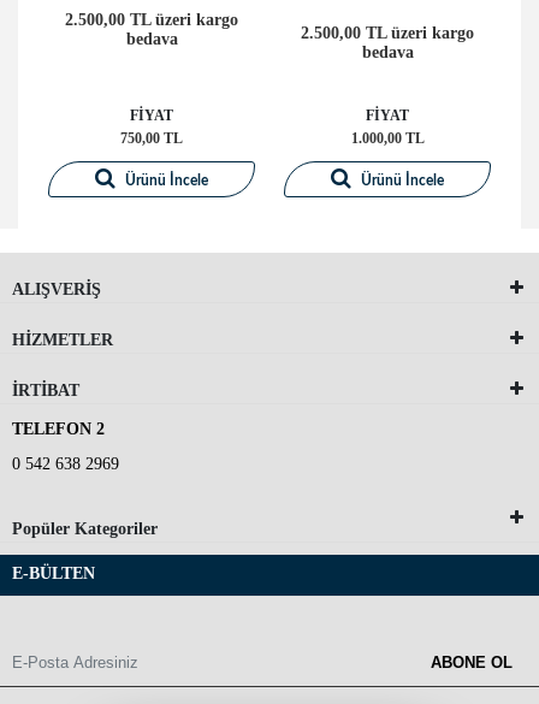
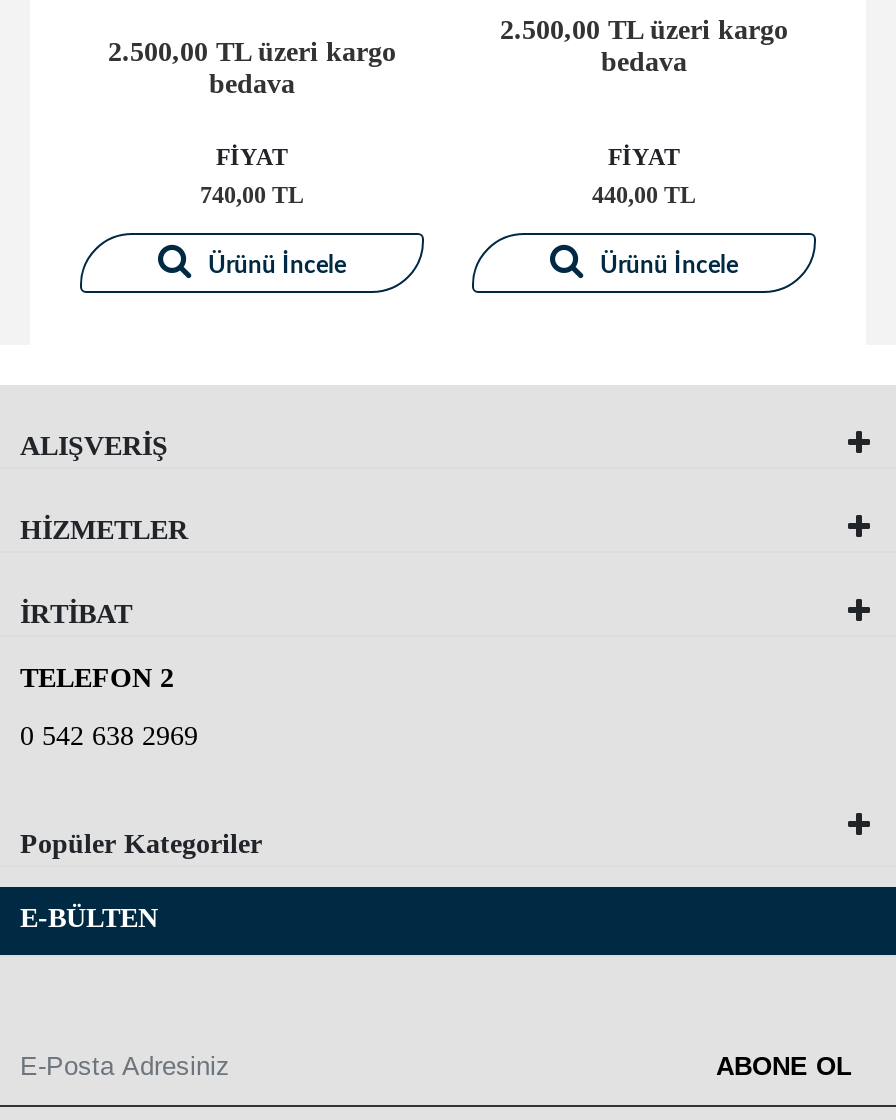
[120,130,183,146] 750,00 TL -> [200,180,304,208] 740,00 TL
[351,130,424,146] 1.000,00 TL -> [592,180,696,208] 440,00 TL

